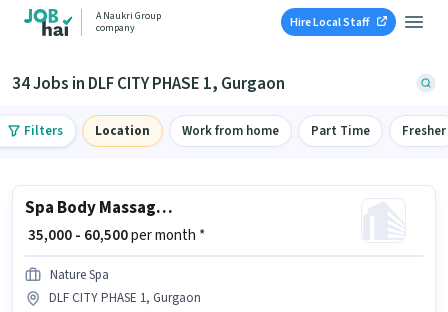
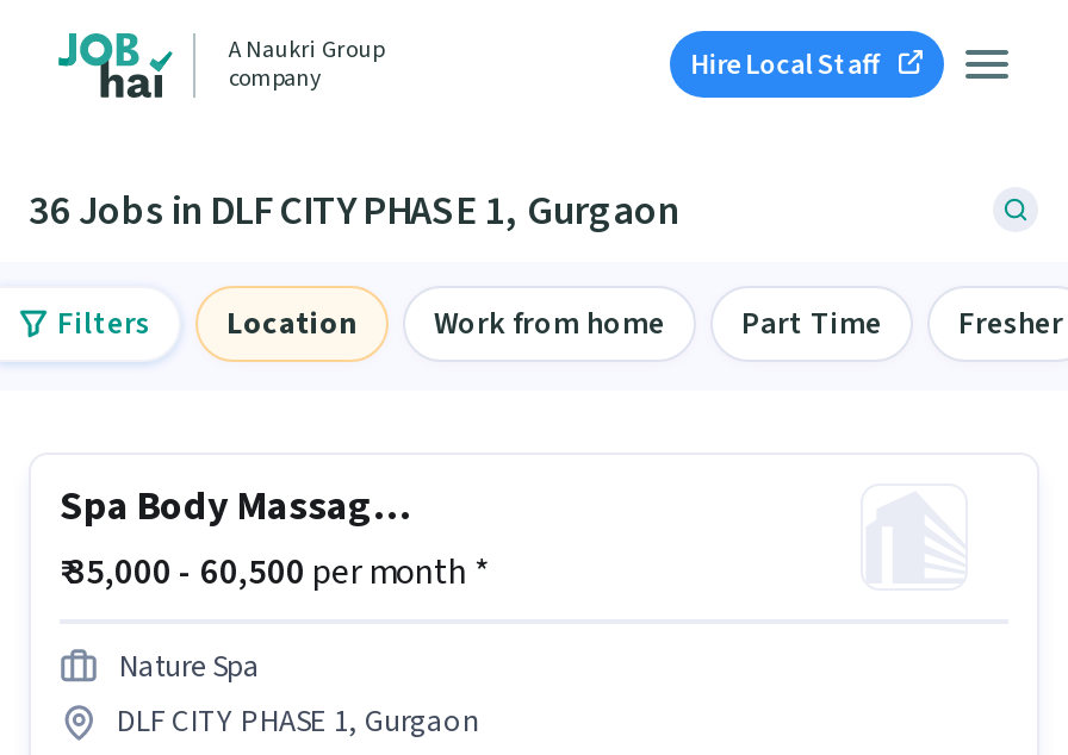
[12,72,285,96] 34 Jobs in DLF CITY PHASE 1, Gurgaon -> [29,184,679,242] 36 Jobs in DLF CITY PHASE 1, Gurgaon

